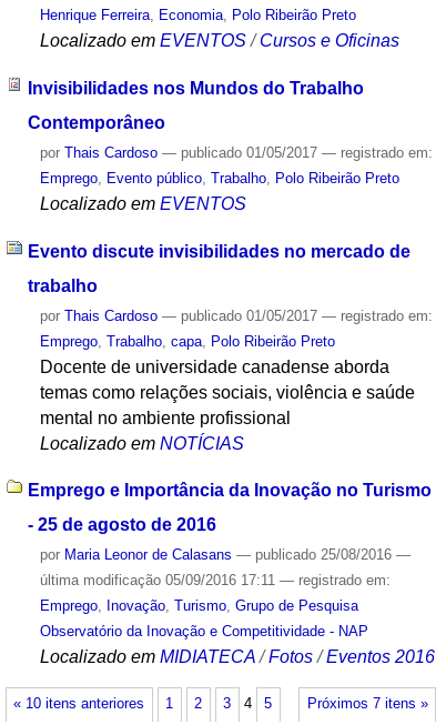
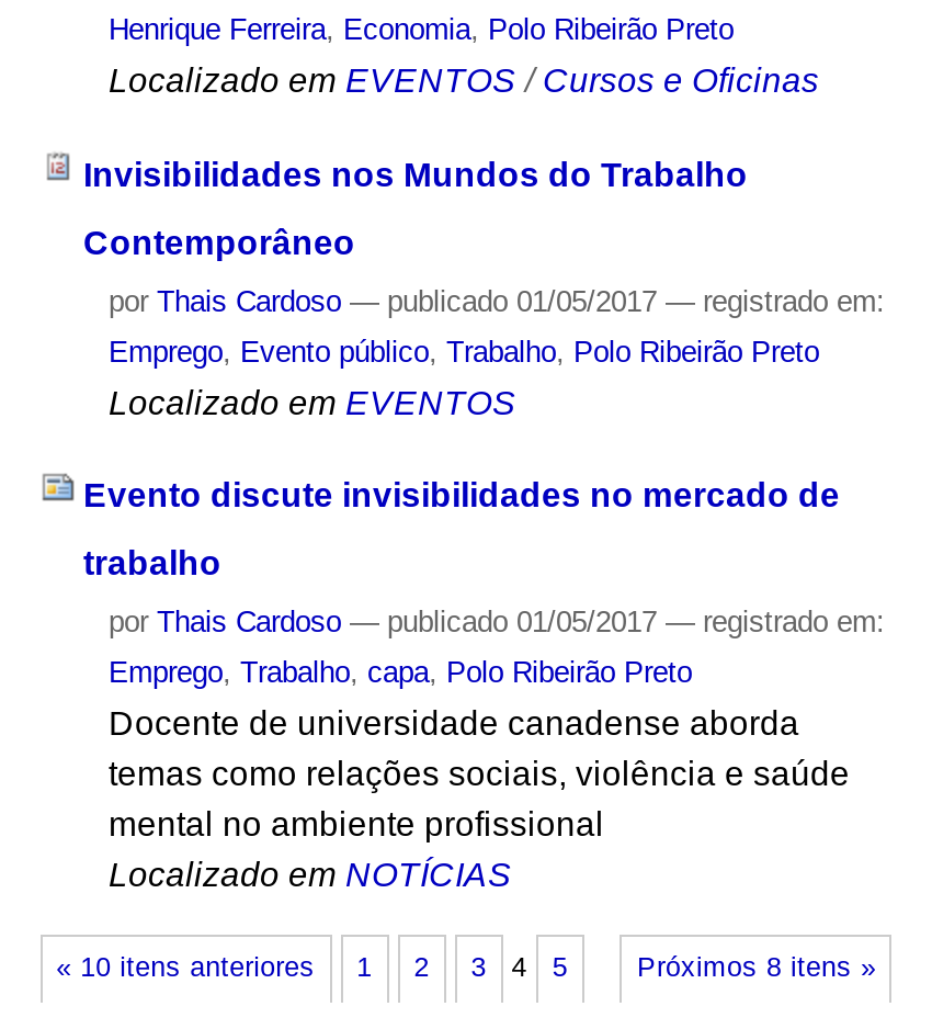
[27,481,435,666] Emprego e Importância da Inovação no Turismo | - 25 de agosto de 2016 | por Maria Leonor de Calasans — publicado 25/08/2016 — | última modificação 05/09/2016 17:11 — registrado em: | Emprego, Inovação, Turismo, Grupo de Pesquisa | Observatório da Inovação e Competitividade - NAP | Localizado em MIDIATECA /Fotos /Eventos 2016 -> none
[307,697,428,712] Próximos 7 itens » -> [637,952,876,983] Próximos 8 itens »

